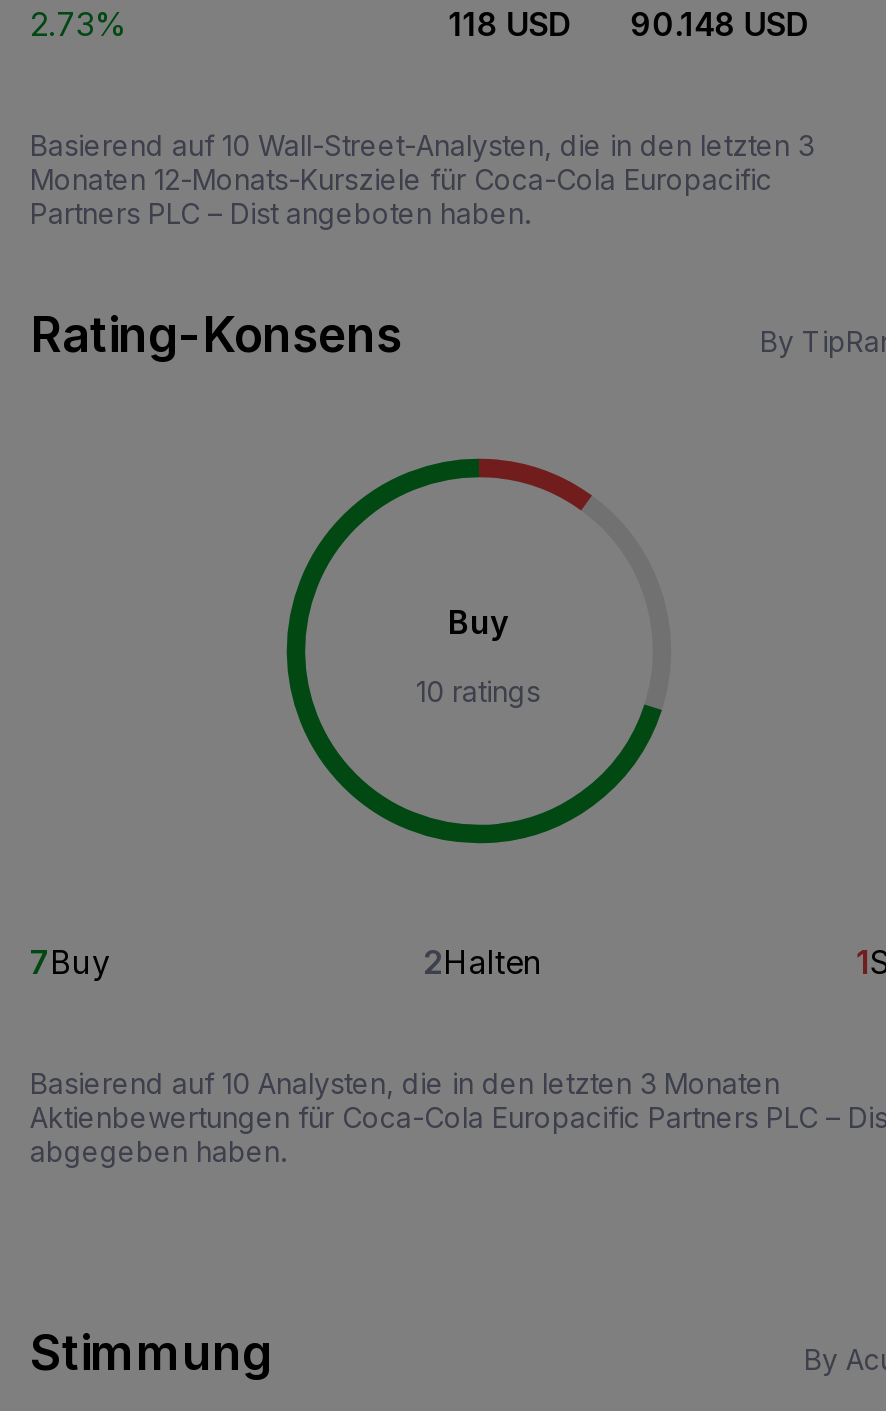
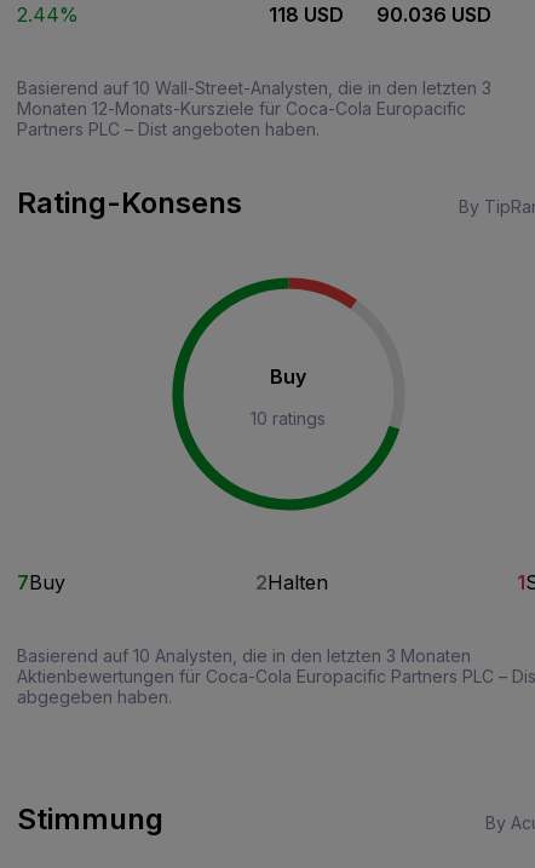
[30,4,126,44] 2.73% -> [17,3,79,27] 2.44%
[448,4,810,44] 118 USD 90.148 USD -> [269,3,492,27] 118 USD 90.036 USD

